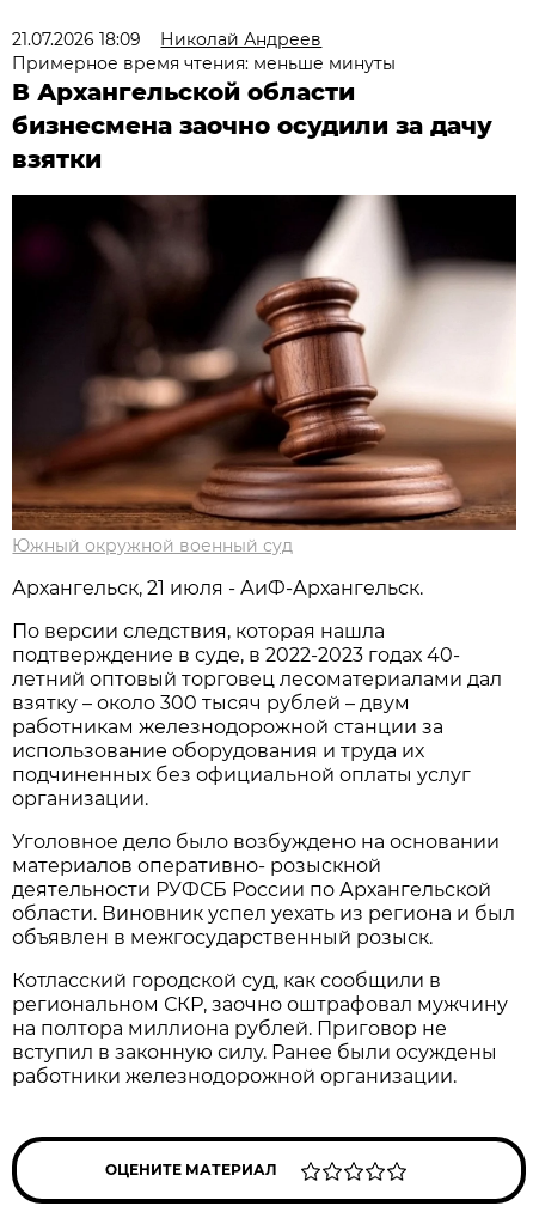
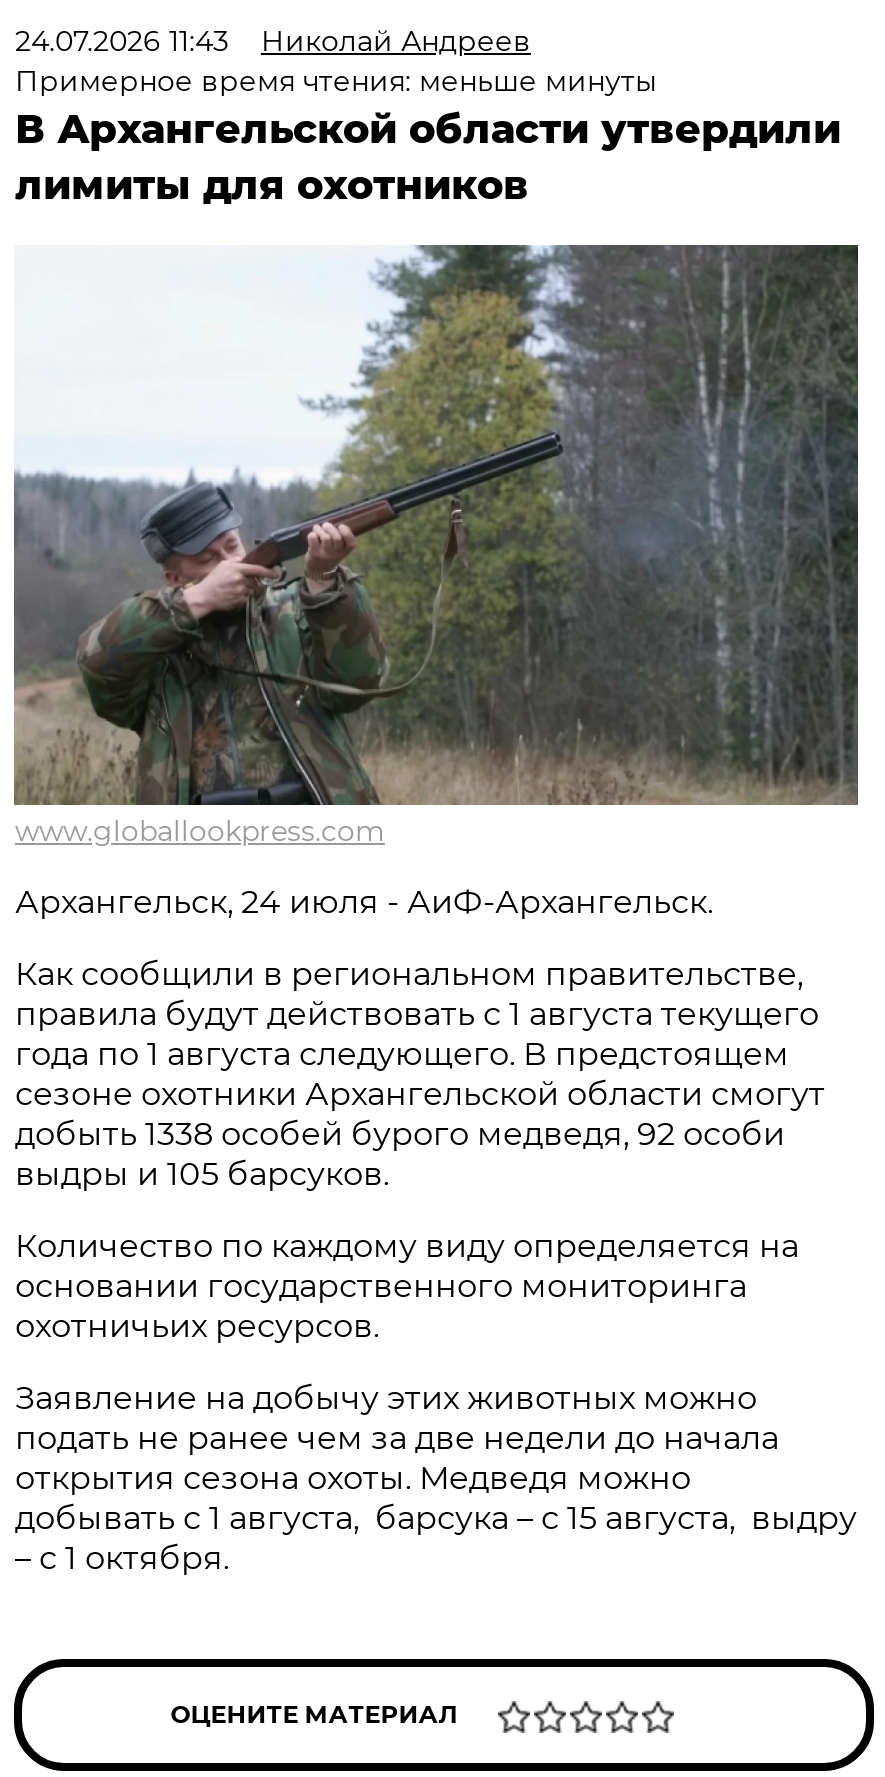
[12,29,322,50] 21.07.2026 18:09 Николай Андреев -> [15,23,531,59] 24.07.2026 11:43 Николай Андреев
[12,78,493,173] В Архангельской области | бизнесмена заочно осудили за дачу | взятки -> [15,105,841,209] В Архангельской области утвердили | лимиты для охотников
[11,245,517,556] [image] | Южный окружной военный суд -> [12,243,860,849] [image] | www.globallookpress.com
[12,577,424,599] Архангельск, 21 июля - АиФ-Архангельск. -> [15,883,713,921] Архангельск, 24 июля - АиФ-Архангельск.
[12,620,502,810] По версии следствия, которая нашла | подтверждение в суде, в 2022-2023 годах 40- | летний оптовый торговец лесоматериалами дал | взятку – около 300 тысяч рублей – двум | работникам железнодорожной станции за | использование оборудования и труда их | подчиненных без официальной оплаты услуг | организации. -> [15,955,825,1193] Как сообщили в региональном правительстве, | правила будут действовать с 1 августа текущего | года по 1 августа следующего. В предстоящем | сезоне охотники Архангельской области смогут | добыть 1338 особей бурого медведя, 92 особи | выдры и 105 барсуков.
[12,830,516,949] Уголовное дело было возбуждено на основании | материалов оперативно- розыскной | деятельности РУФСБ России по Архангельской | области. Виновник успел уехать из региона и был | объявлен в межгосударственный розыск. -> [15,1227,799,1345] Количество по каждому виду определяется на | основании государственного мониторинга | охотничьих ресурсов.
[12,969,508,1088] Котласский городской суд, как сообщили в | региональном СКР, заочно оштрафовал мужчину | на полтора миллиона рублей. Приговор не | вступил в законную силу. Ранее были осуждены | работники железнодорожной организации. -> [15,1379,857,1577] Заявление на добычу этих животных можно | подать не ранее чем за две недели до начала | открытия сезона охоты. Медведя можно | добывать с 1 августа, барсука – с 15 августа, выдру | – с 1 октября.

